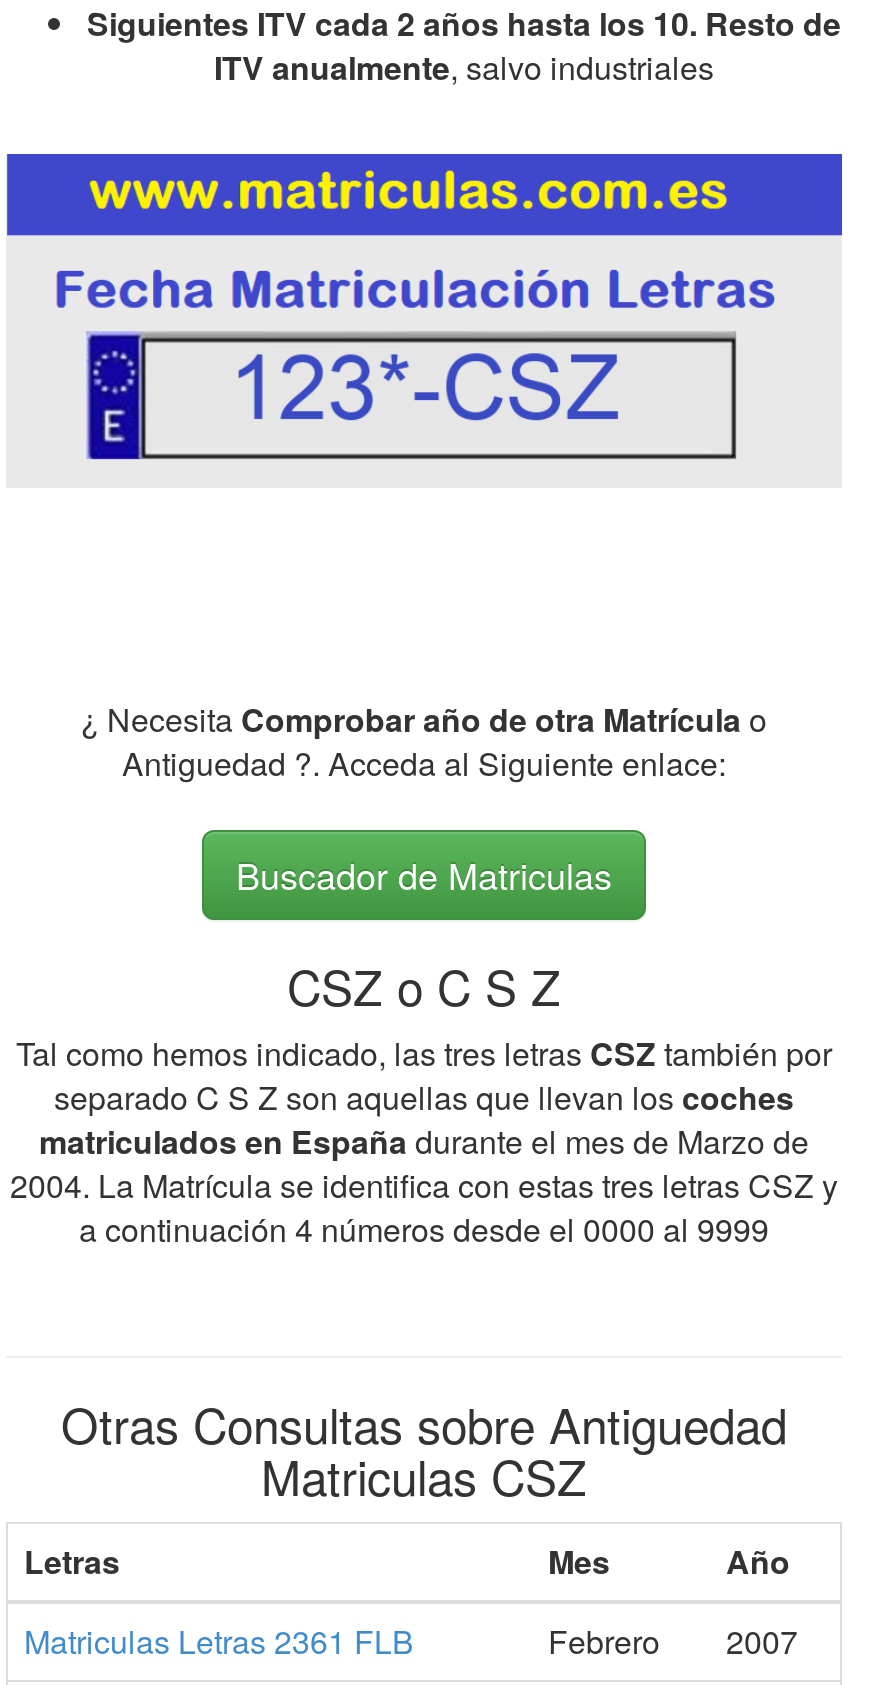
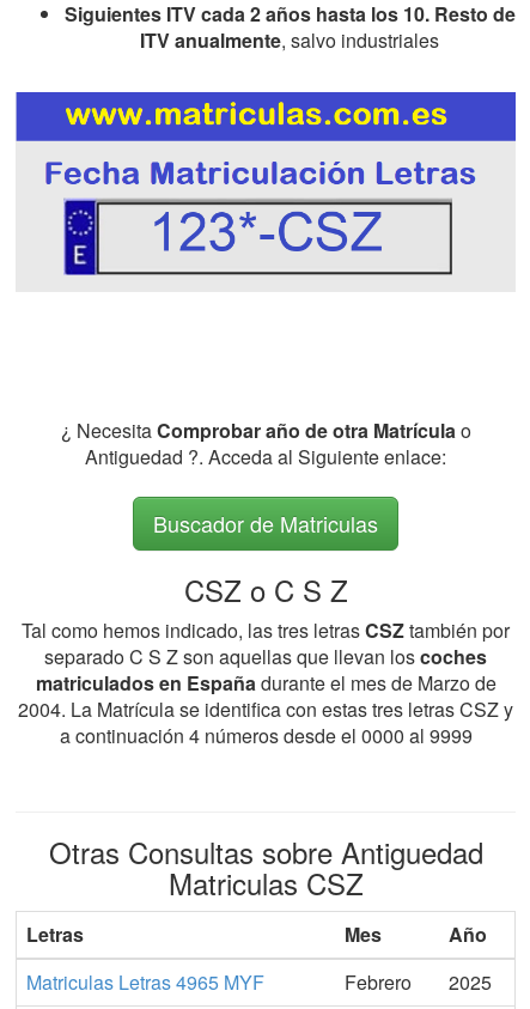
[24,1618,414,1664] Matriculas Letras 2361 FLB -> [26,968,264,996] Matriculas Letras 4965 MYF
[548,1618,798,1664] Febrero 2007 -> [345,968,492,996] Febrero 2025

